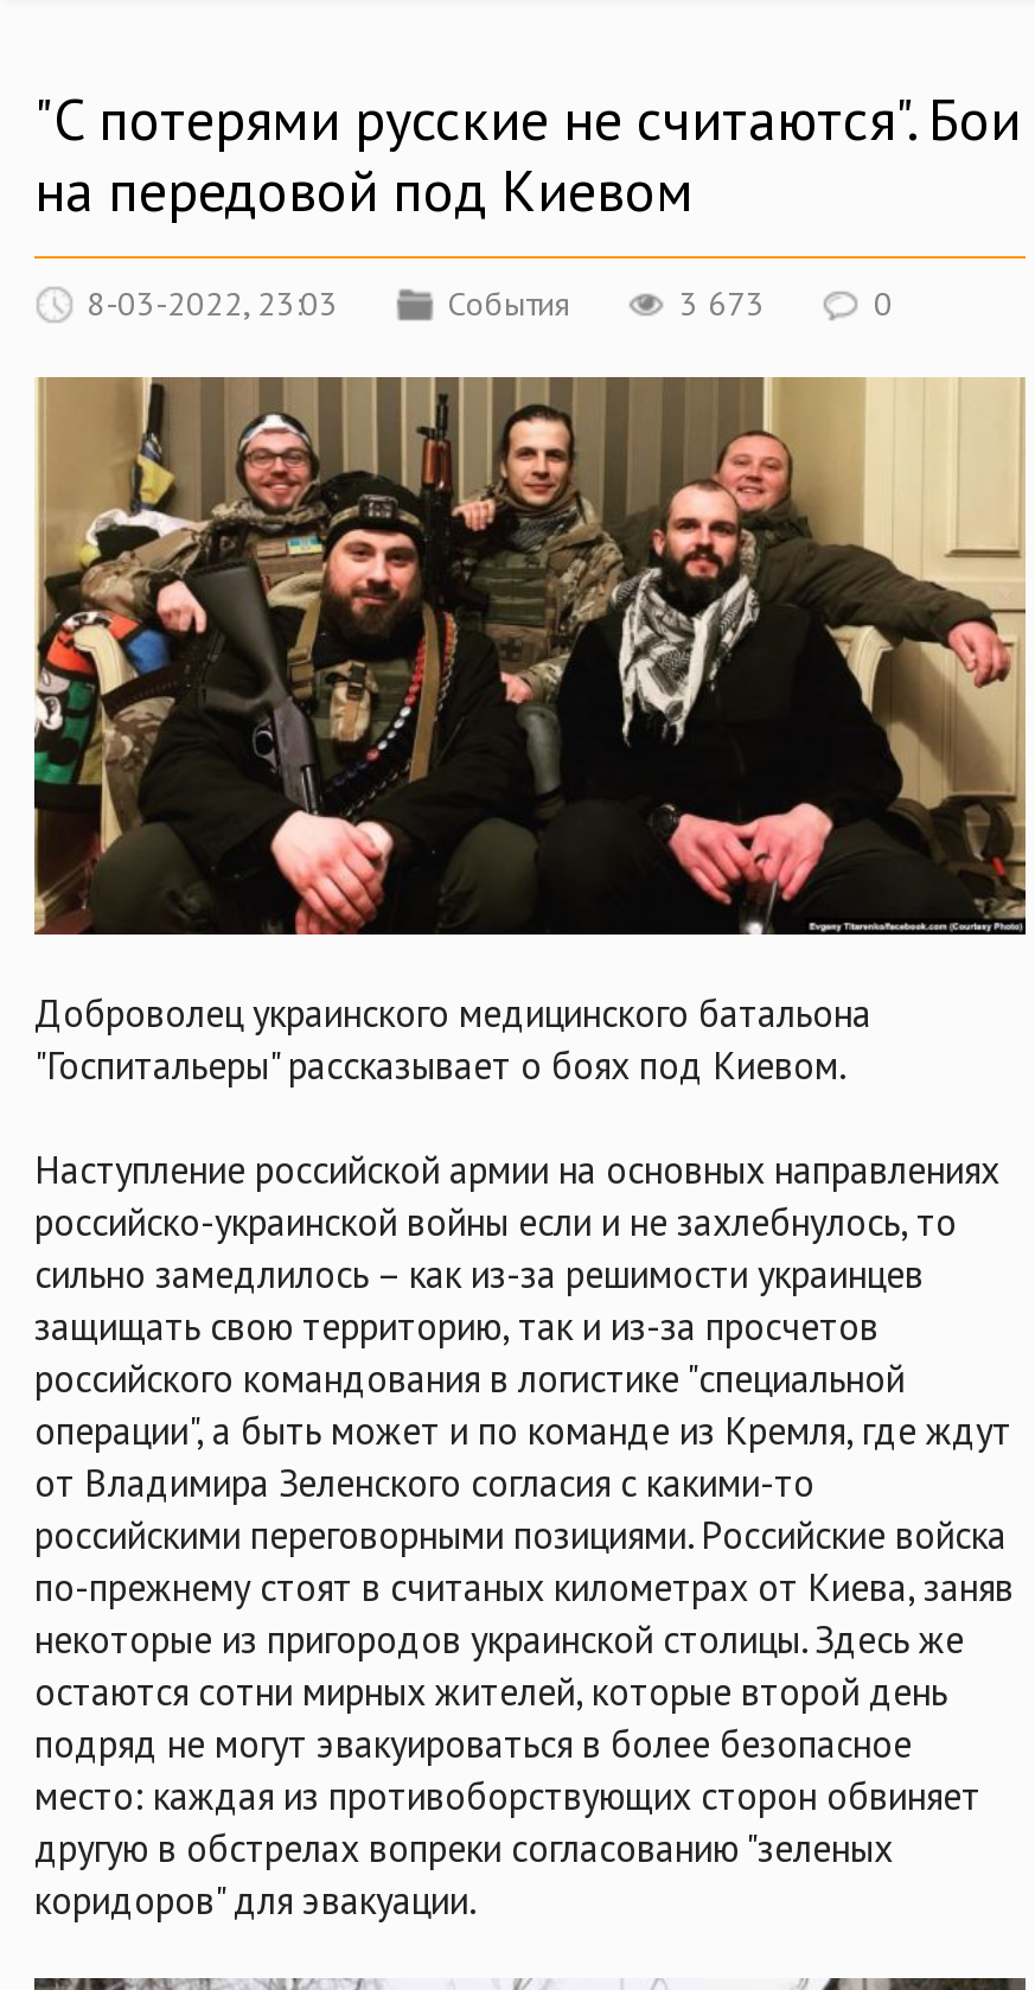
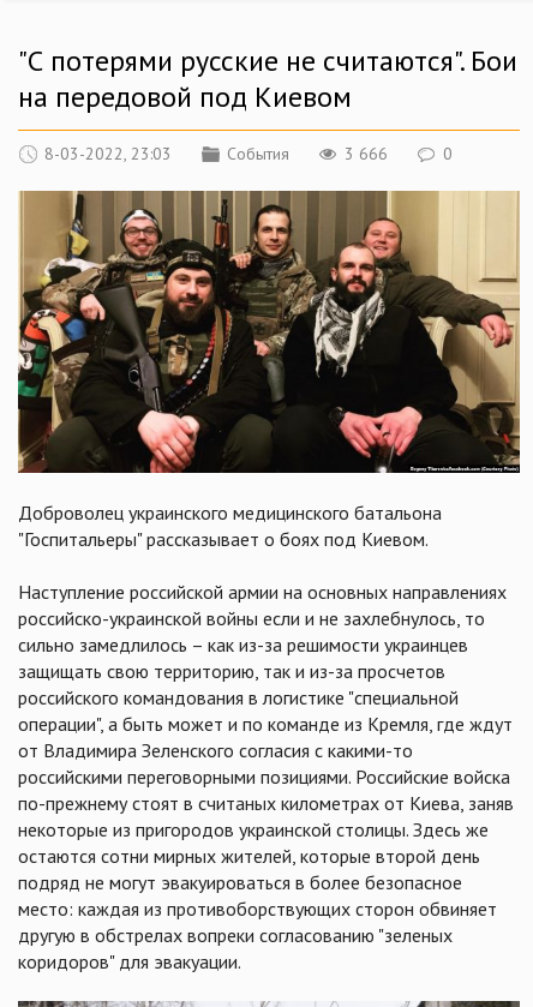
[679,282,765,325] 3 673 -> [345,143,388,164] 3 666

